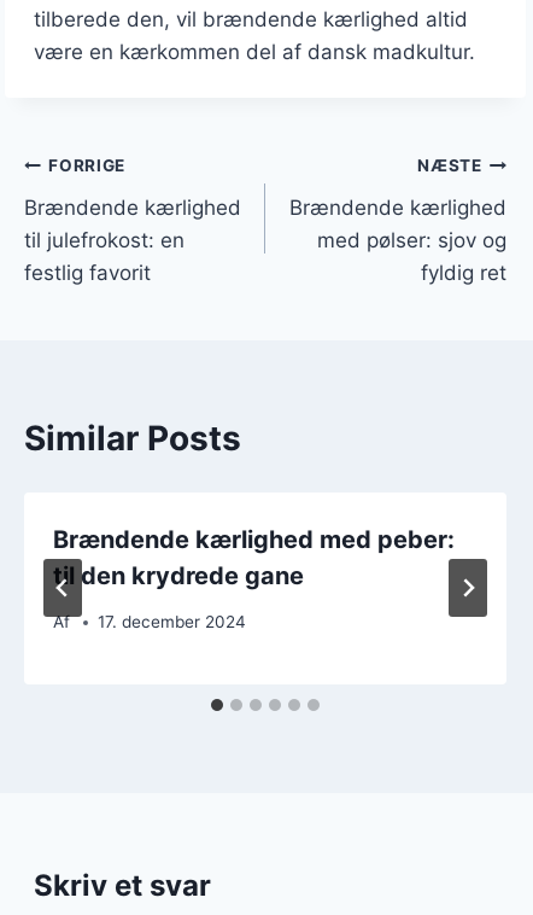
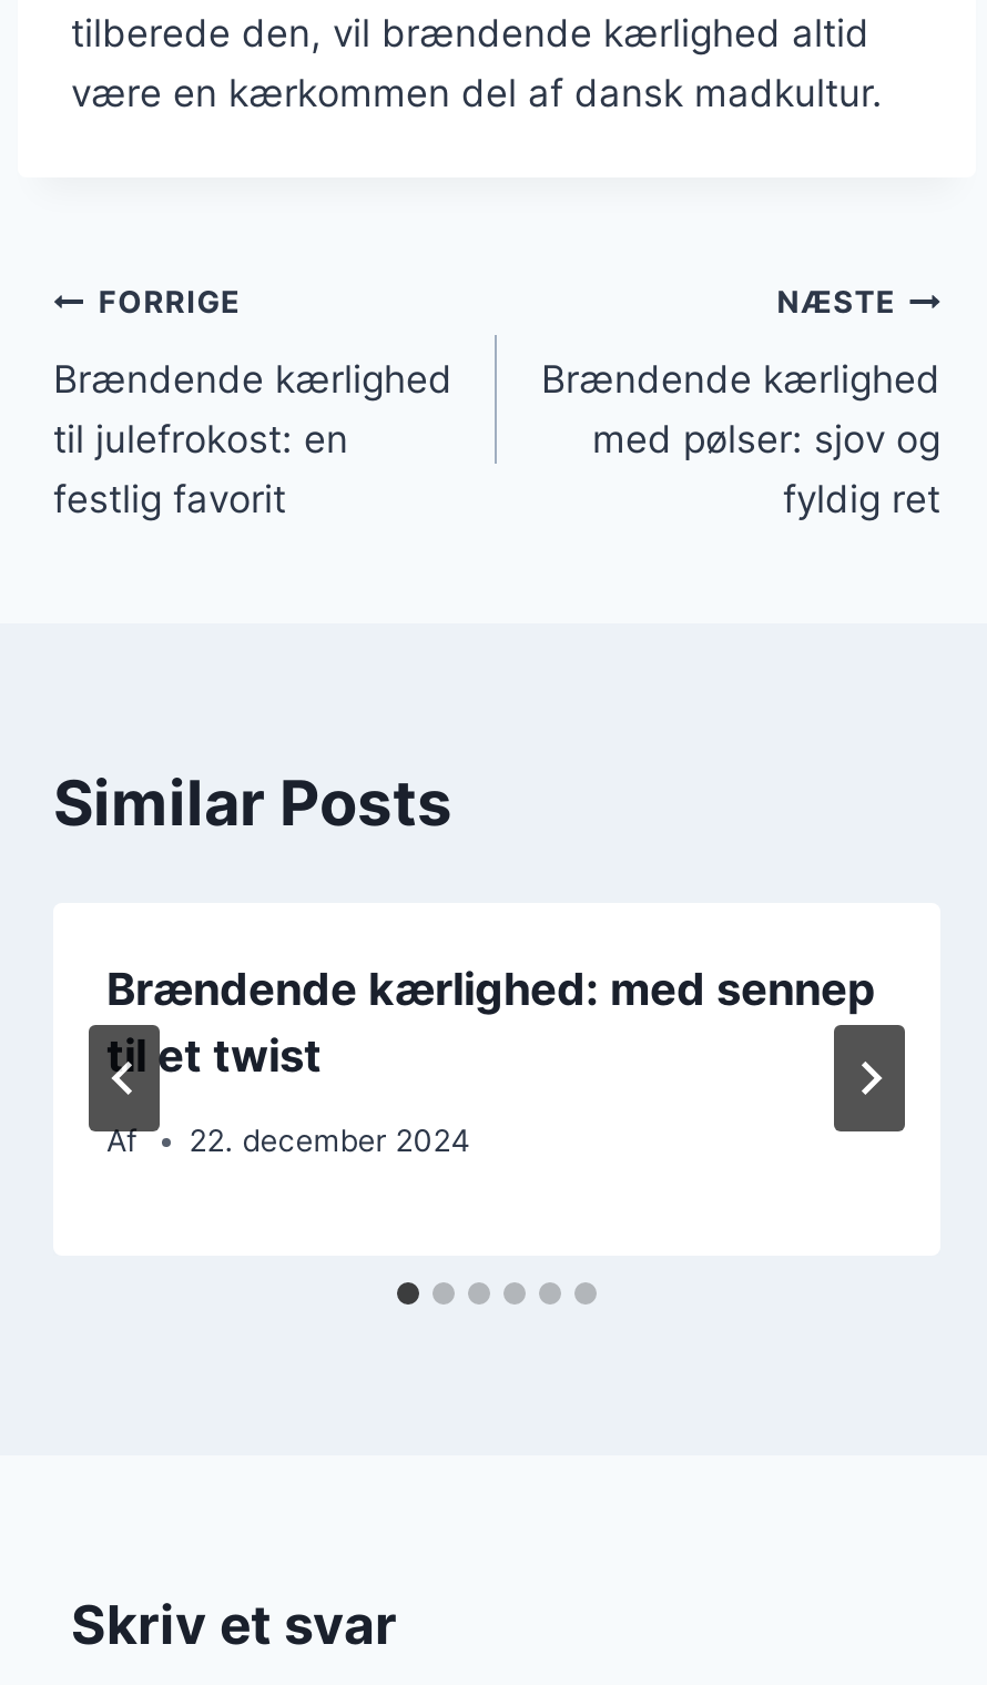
[53,524,455,590] Brændende kærlighed med peber: | til den krydrede gane -> [106,962,876,1082] Brændende kærlighed: med sennep | til et twist
[98,612,246,631] 17. december 2024 -> [189,1123,471,1158] 22. december 2024

